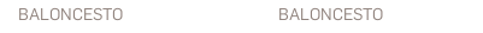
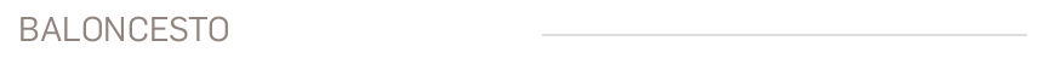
[278,5,383,25] BALONCESTO -> none

